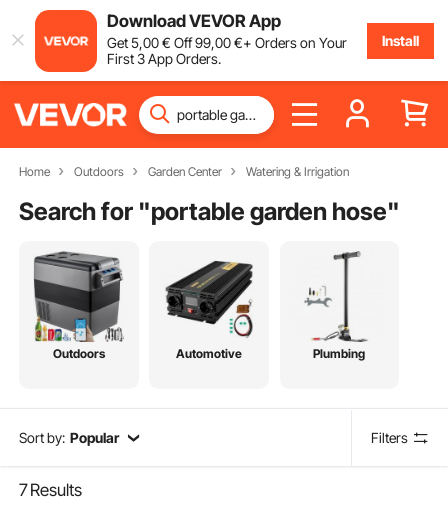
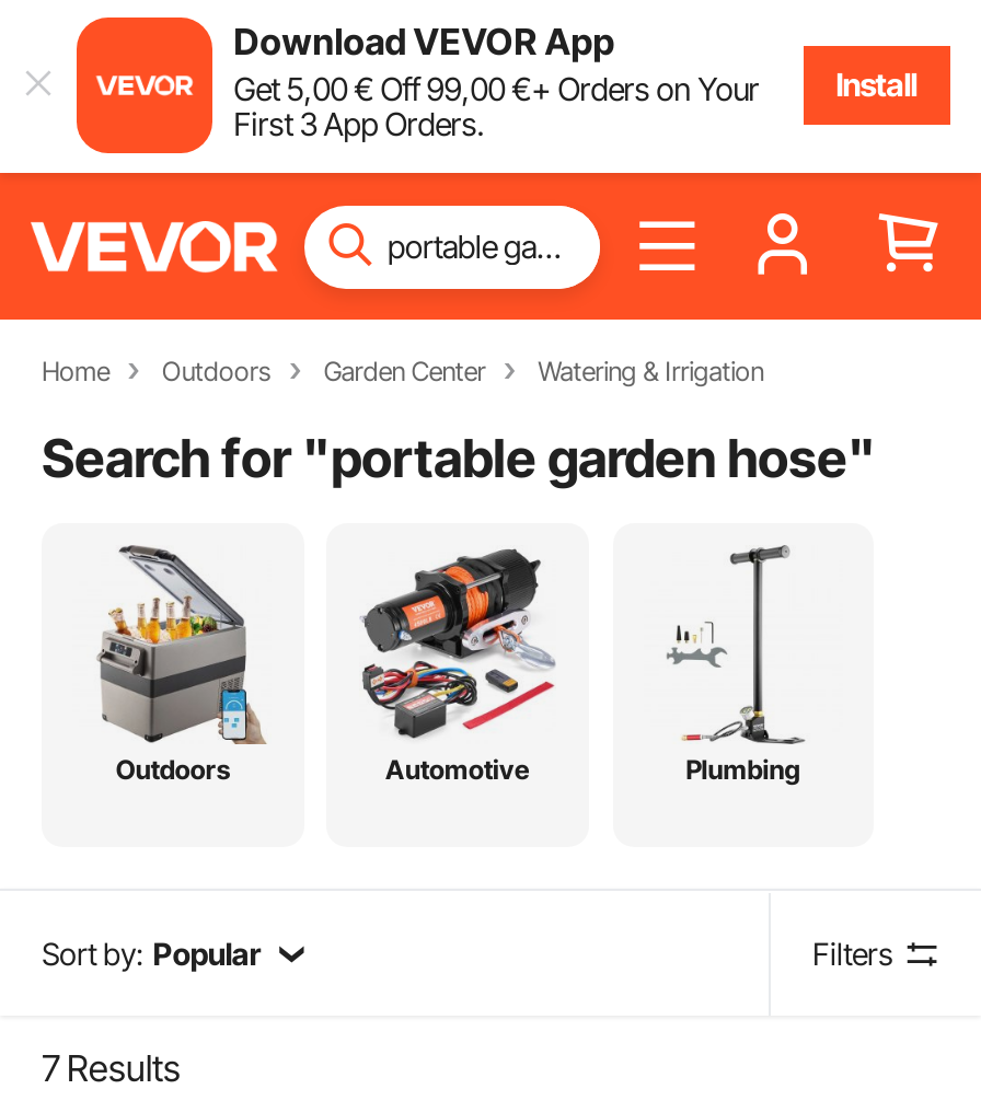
[33,253,124,343] [image] -> [74,552,269,746] [image]
[165,253,254,339] [image] -> [361,547,556,740] [image]

